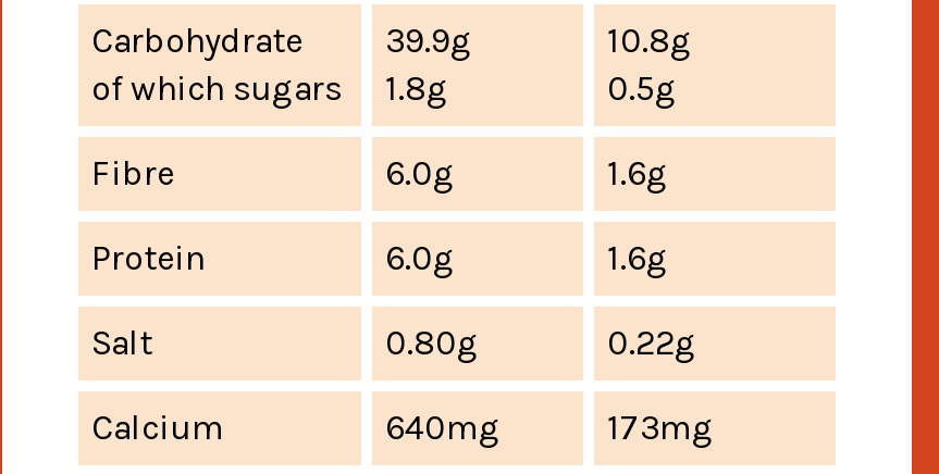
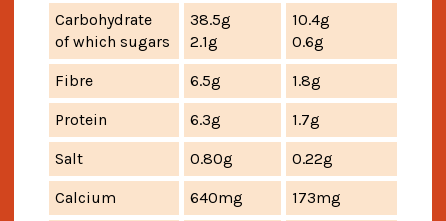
[385,19,472,108] 39.9g | 1.8g -> [190,10,231,51] 38.5g | 2.1g
[607,19,692,108] 10.8g | 0.5g -> [292,10,330,51] 10.4g | 0.6g
[385,151,668,193] 6.0g | 1.6g -> [190,71,321,90] 6.5g | 1.8g
[385,236,668,277] 6.0g | 1.6g -> [190,110,320,129] 6.3g | 1.7g

